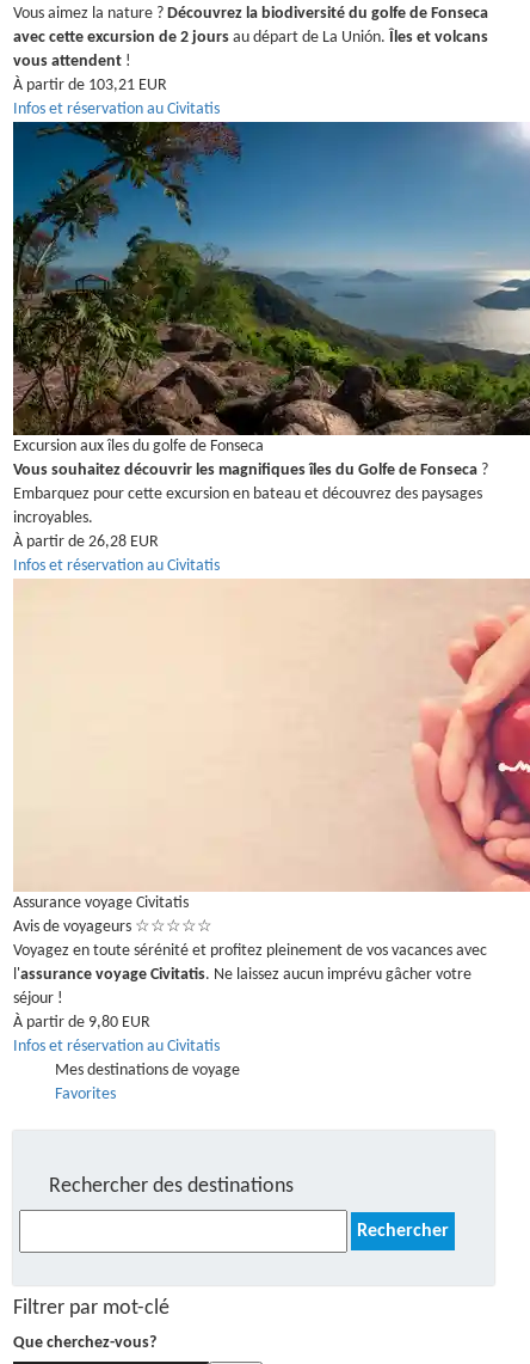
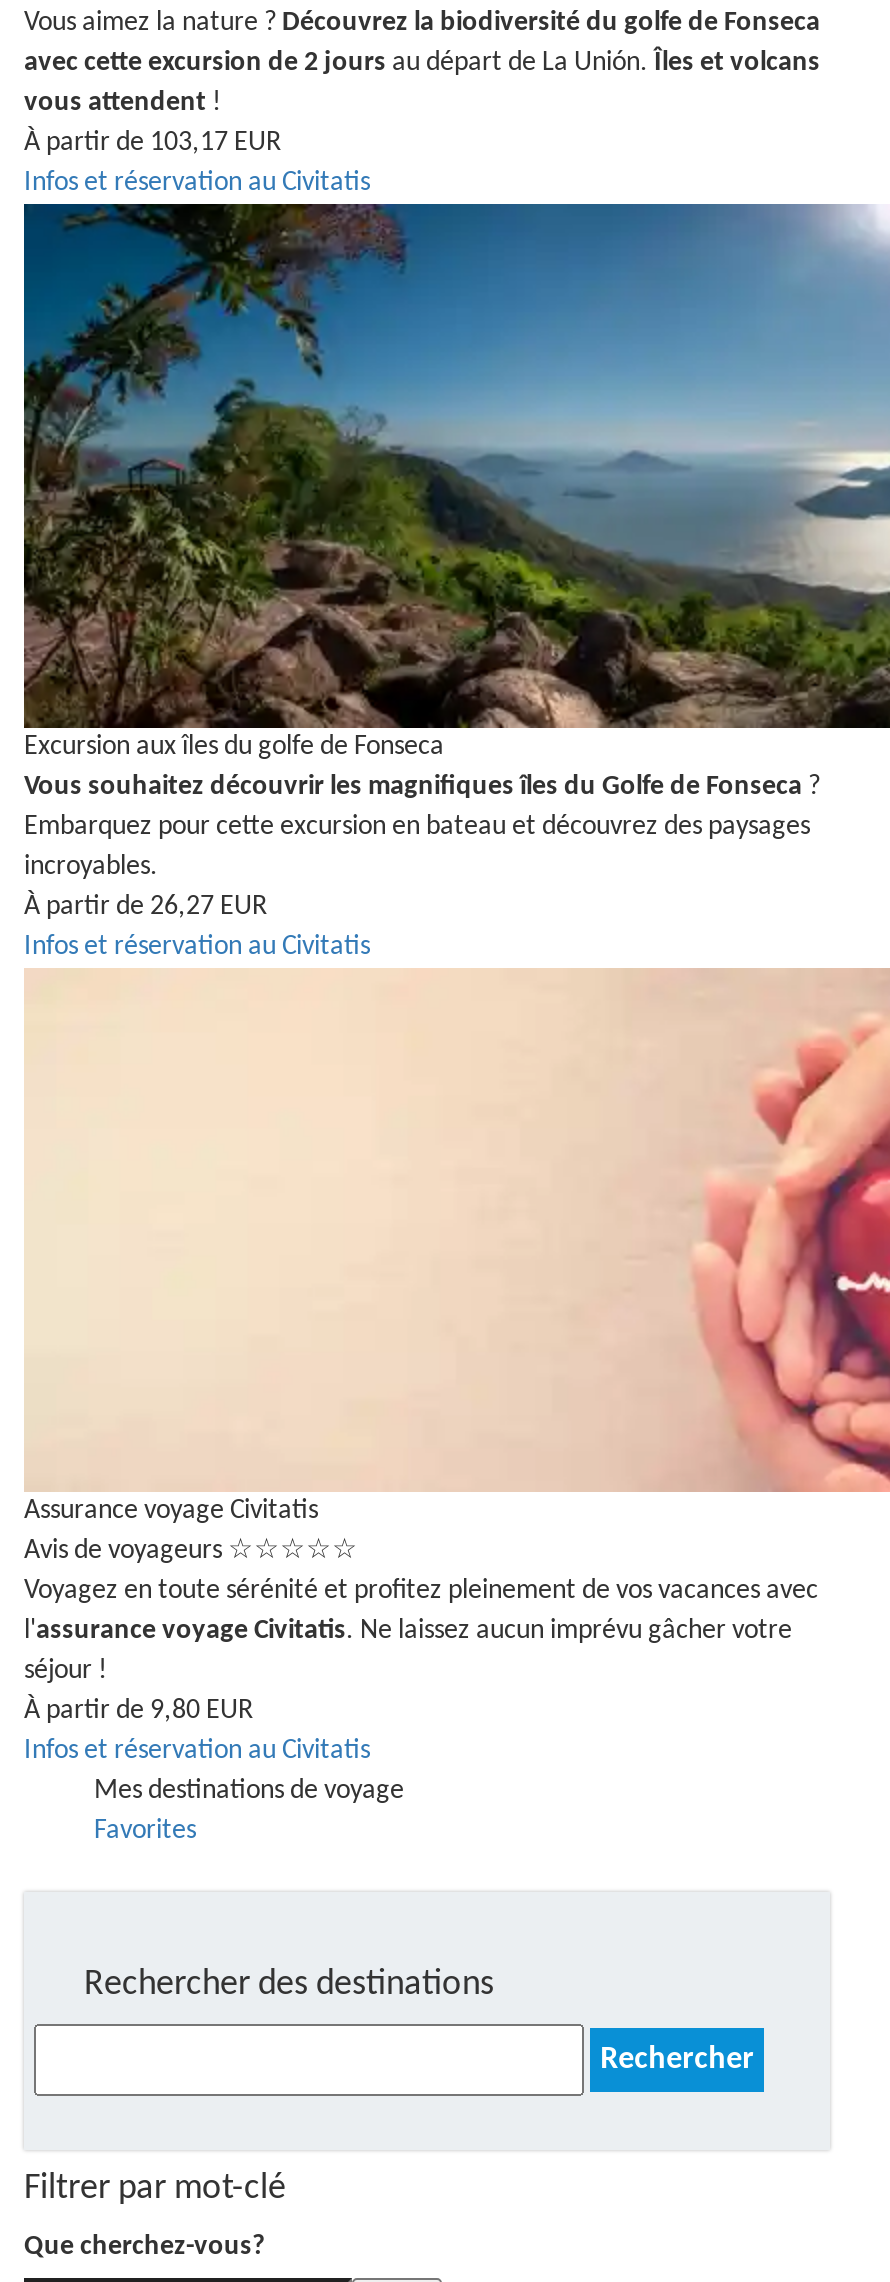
[13,77,167,94] À partir de 103,21 EUR -> [24,128,282,158] À partir de 103,17 EUR
[13,533,159,551] À partir de 26,28 EUR -> [24,892,268,922] À partir de 26,27 EUR

